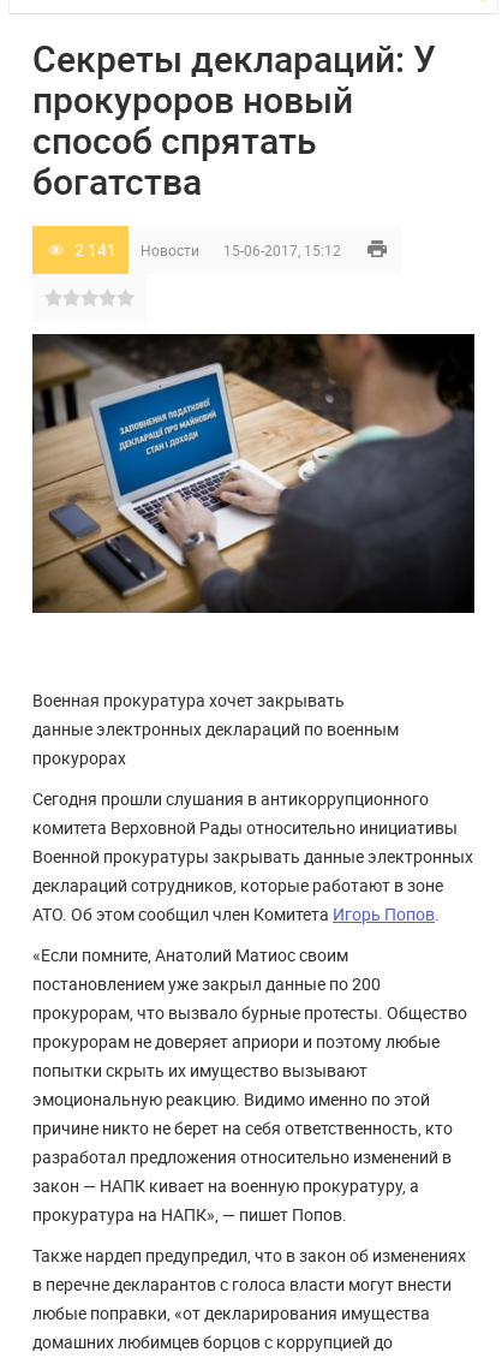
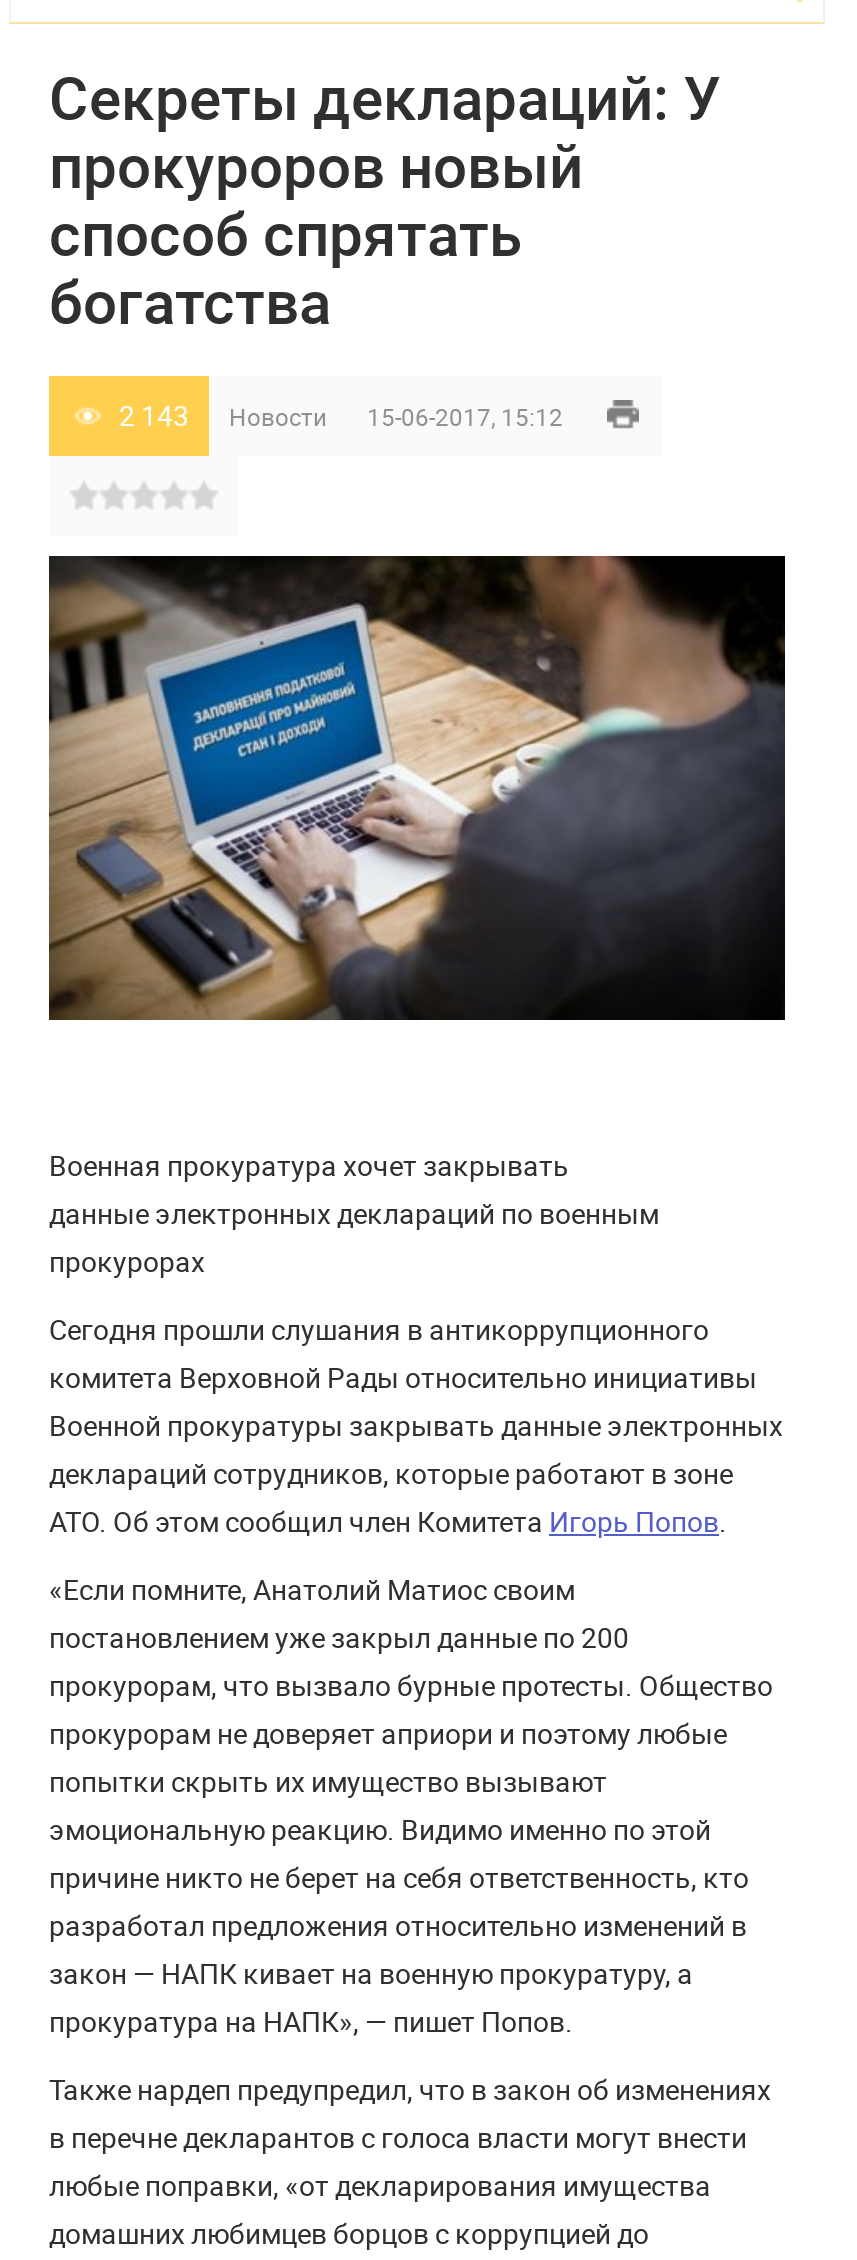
[74,238,341,261] 2 141 Новости 15-06-2017, 15:12 -> [119,396,563,434] 2 143 Новости 15-06-2017, 15:12

